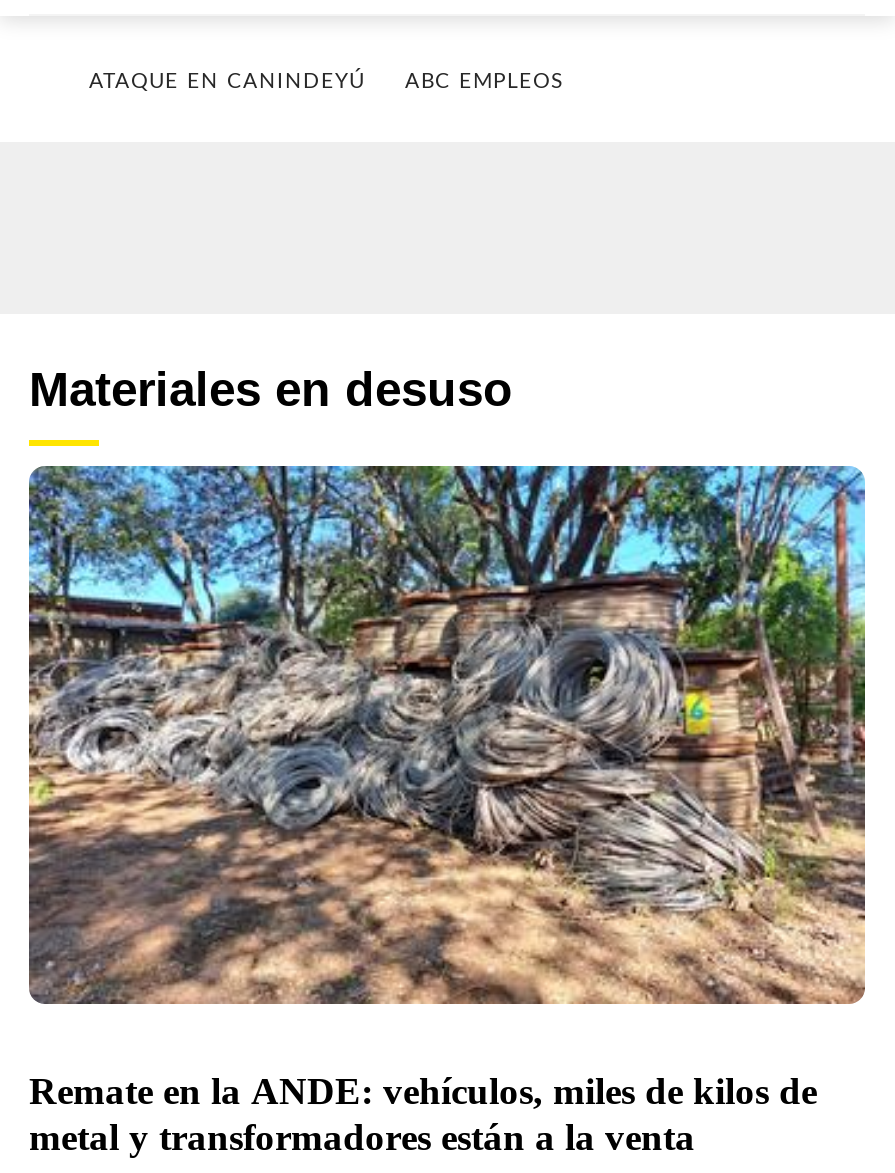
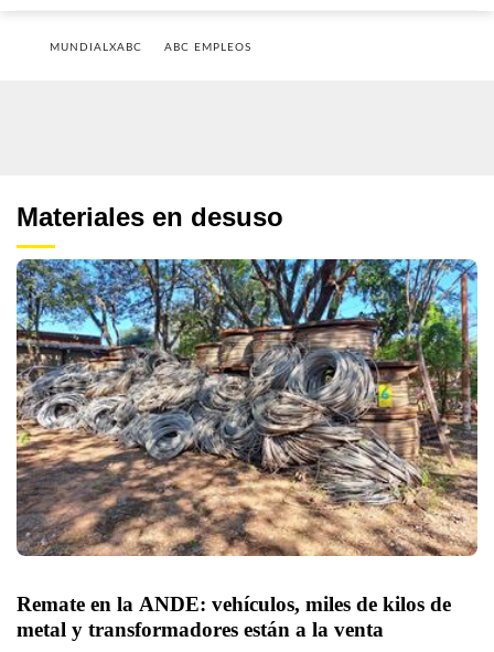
[89,72,365,92] ATAQUE EN CANINDEYÚ -> [50,42,142,53] MUNDIALXABC

